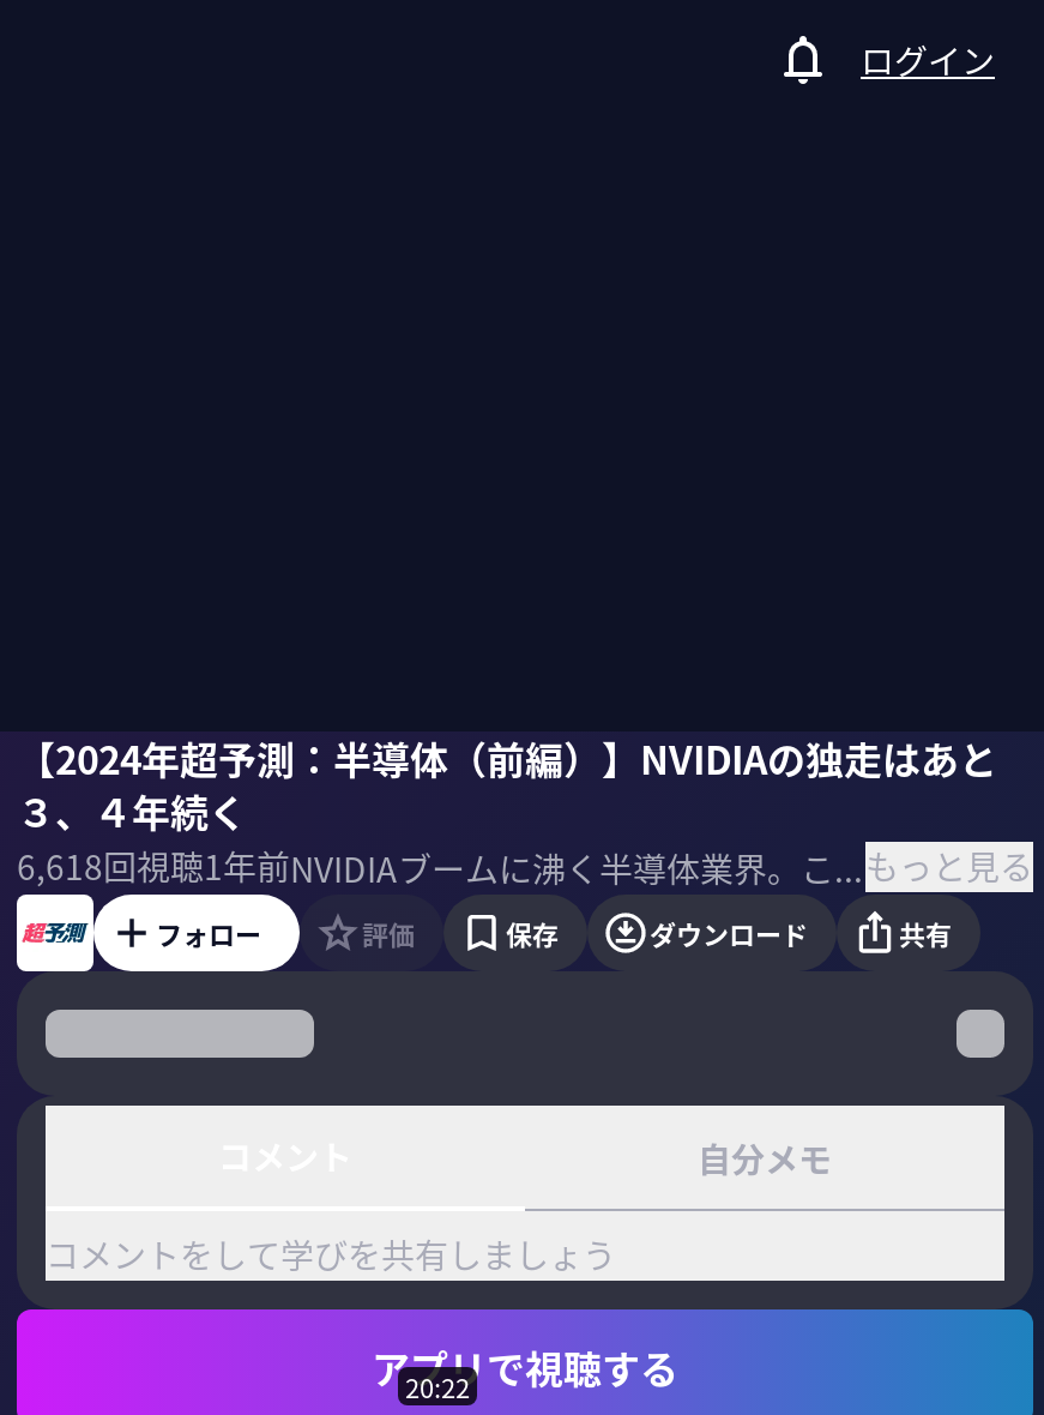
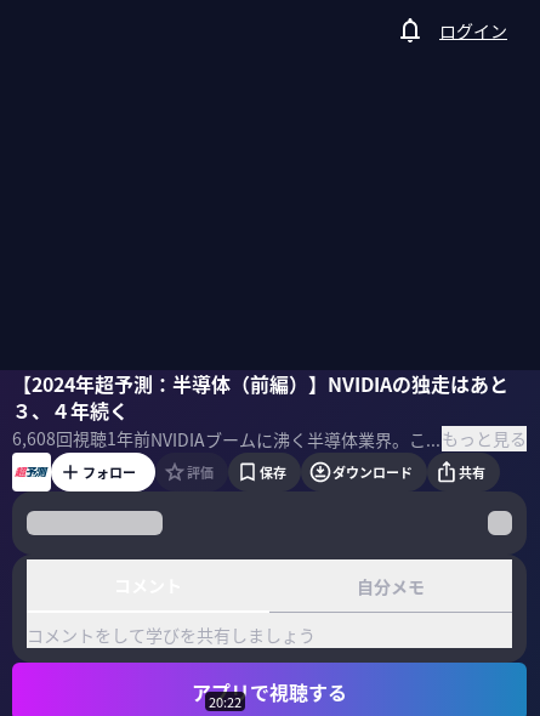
[17,842,290,890] 6,618回視聴1年前 -> [12,426,150,450] 6,608回視聴1年前

